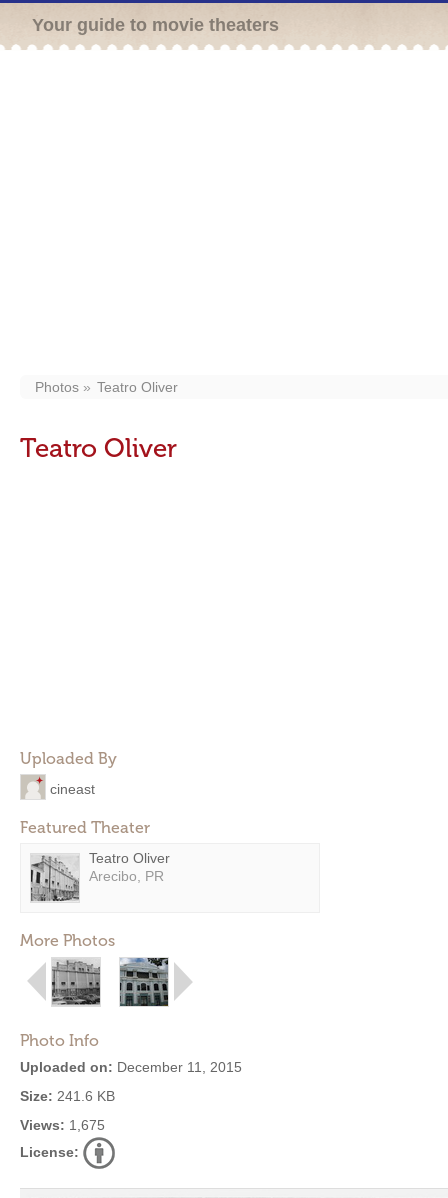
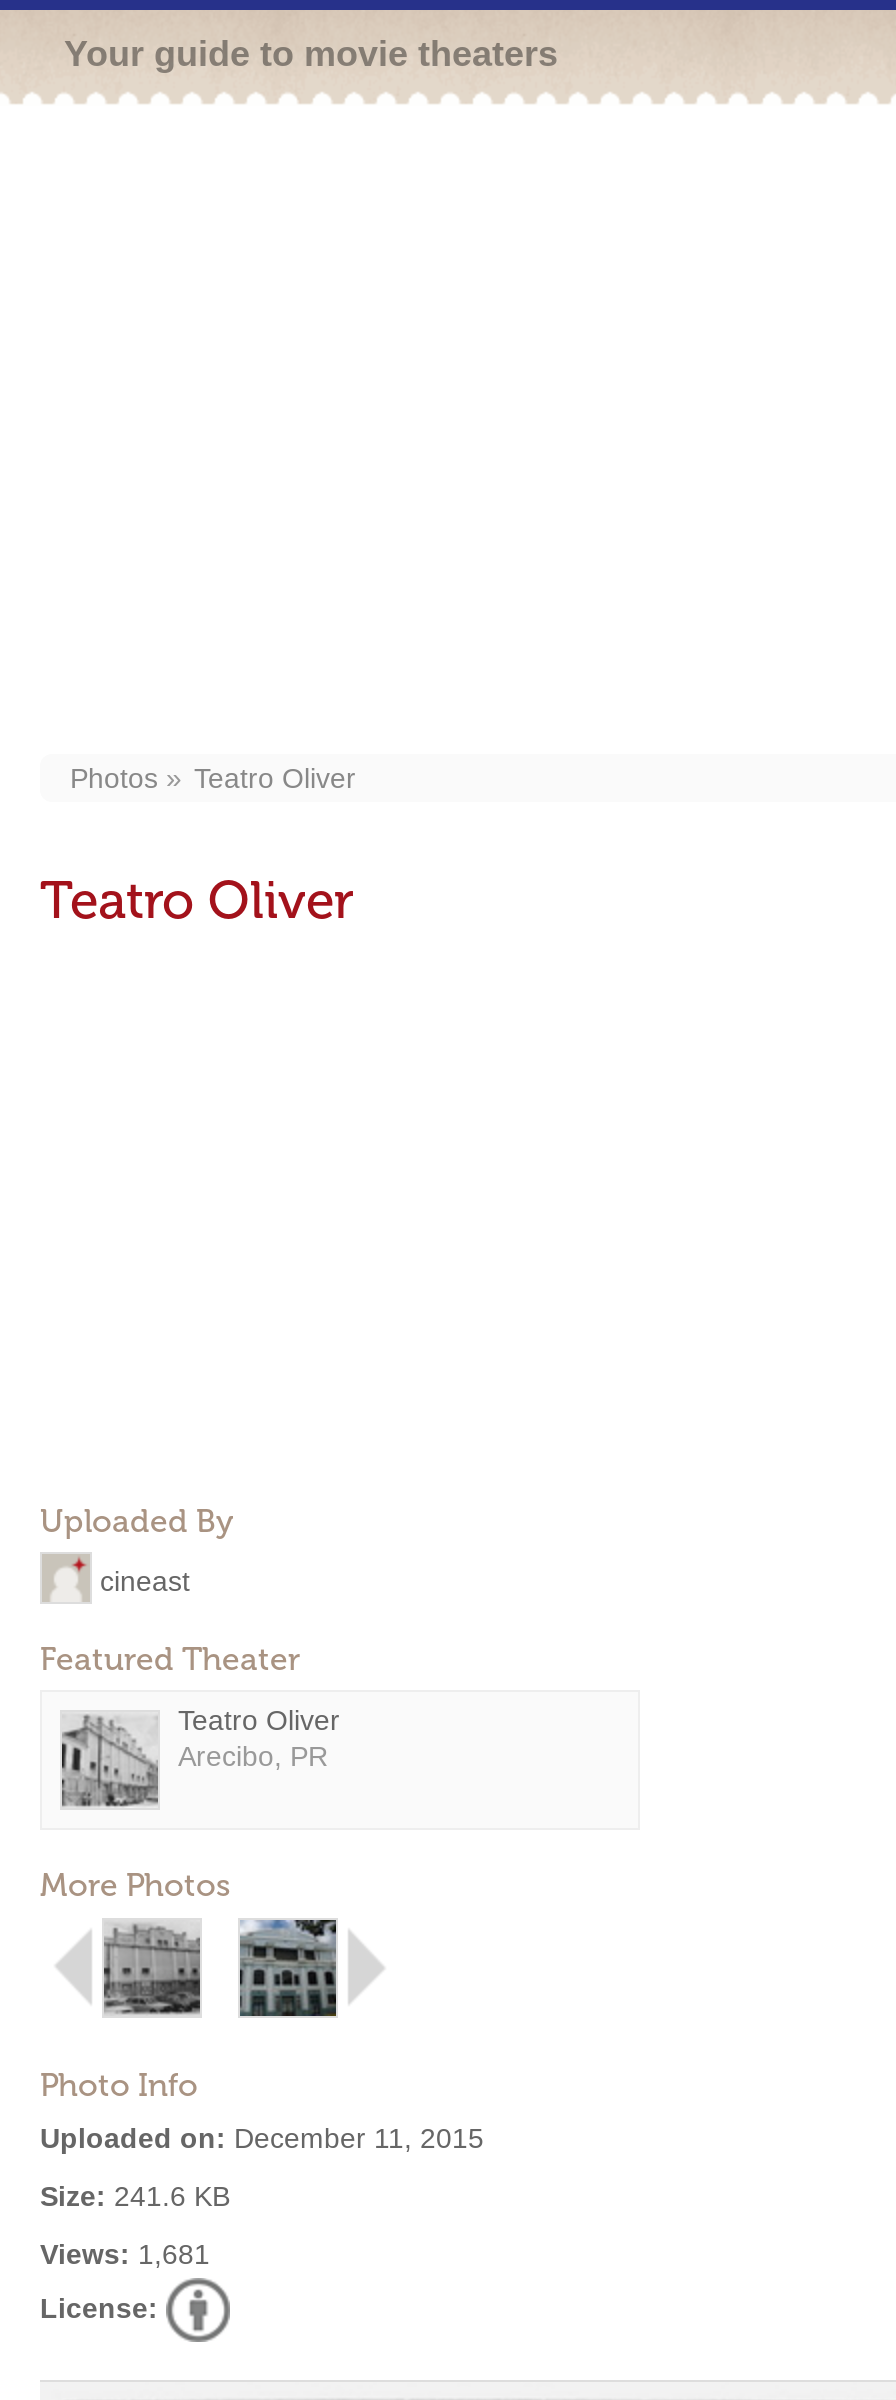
[20,1117,105,1133] Views: 1,675 -> [40,2238,210,2270] Views: 1,681

